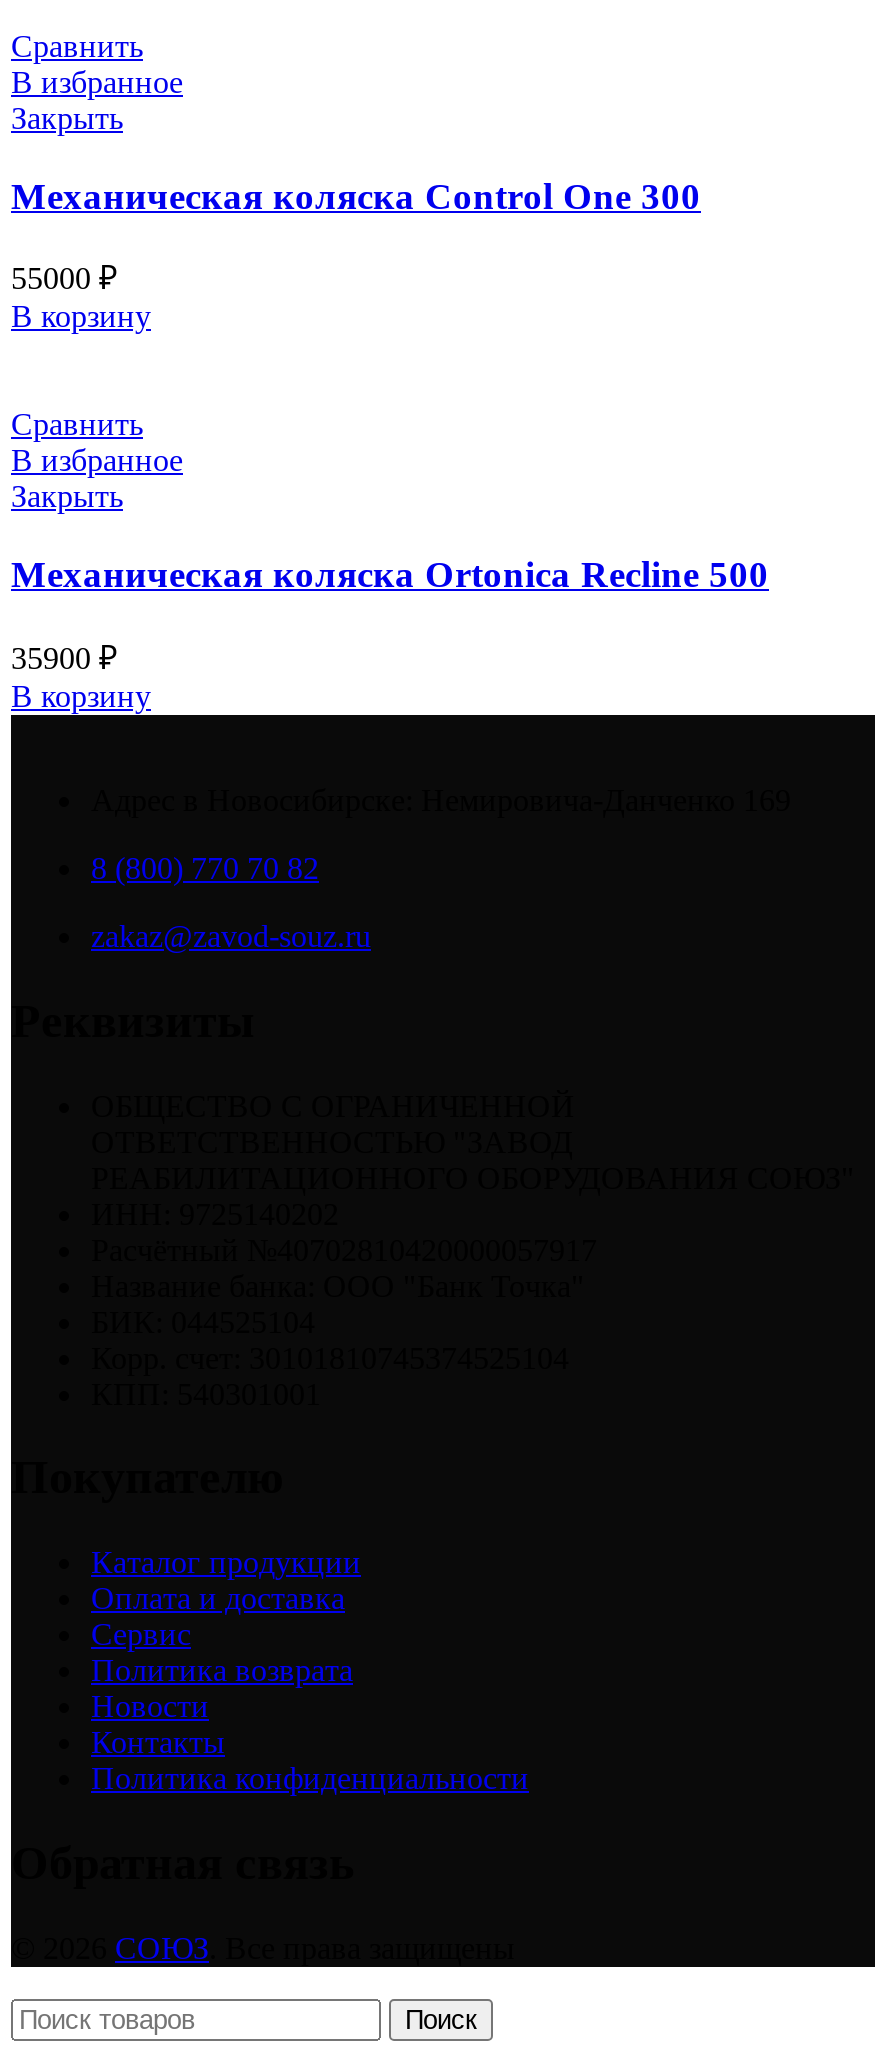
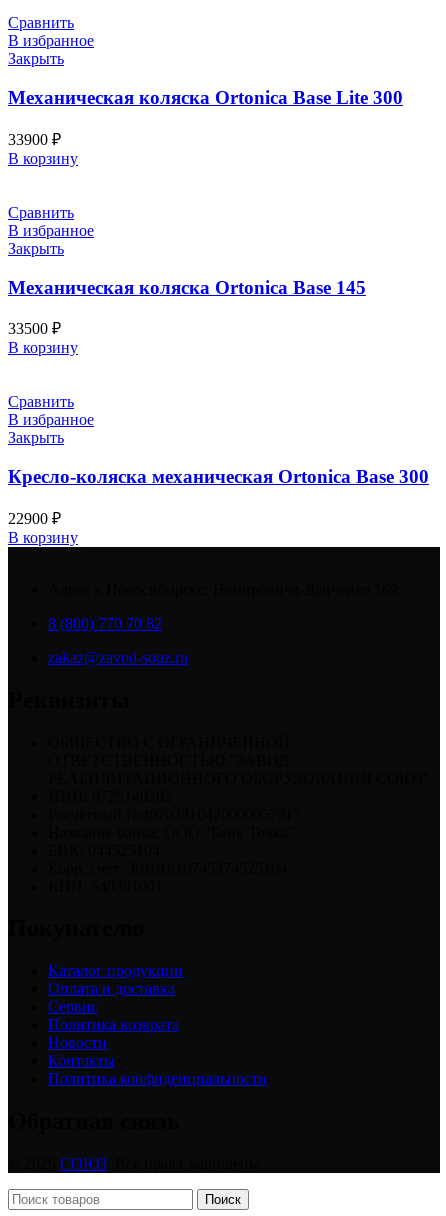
[11,174,701,216] Механическая коляска Control One 300 -> [8,87,403,108] Механическая коляска Ortonica Base Lite 300
[11,262,117,296] 55000 ₽ -> [8,131,61,148] 33900 ₽
[11,553,769,675] Механическая коляска Ortonica Recline 500 | 35900 ₽ -> [8,277,429,527] Механическая коляска Ortonica Base 145 | 33500 ₽ | В корзину | Сравнить | В избранное | Закрыть | Кресло-коляска механическая Ortonica Base 300 | 22900 ₽

